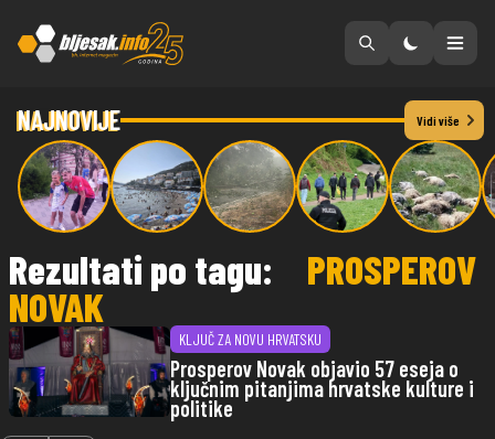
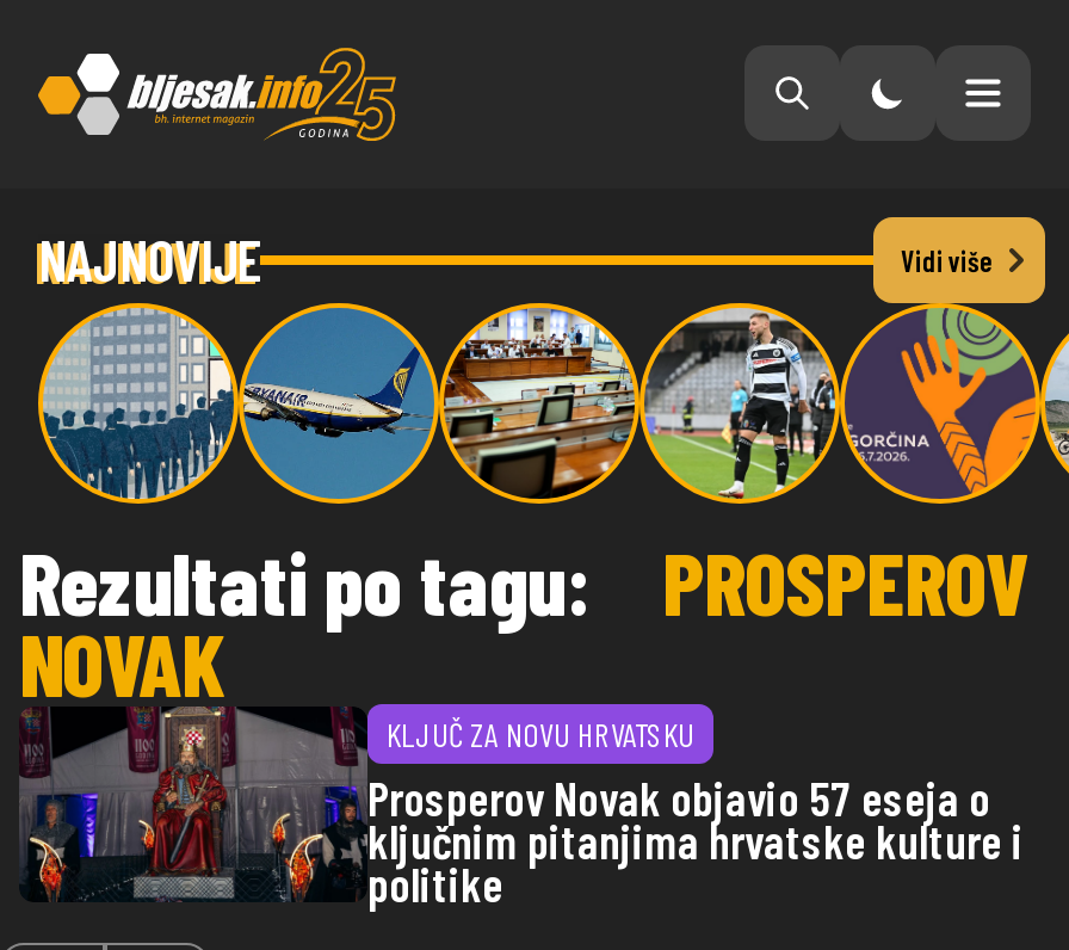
[20,142,492,232] [image] -> [41,306,1062,499] [image]

